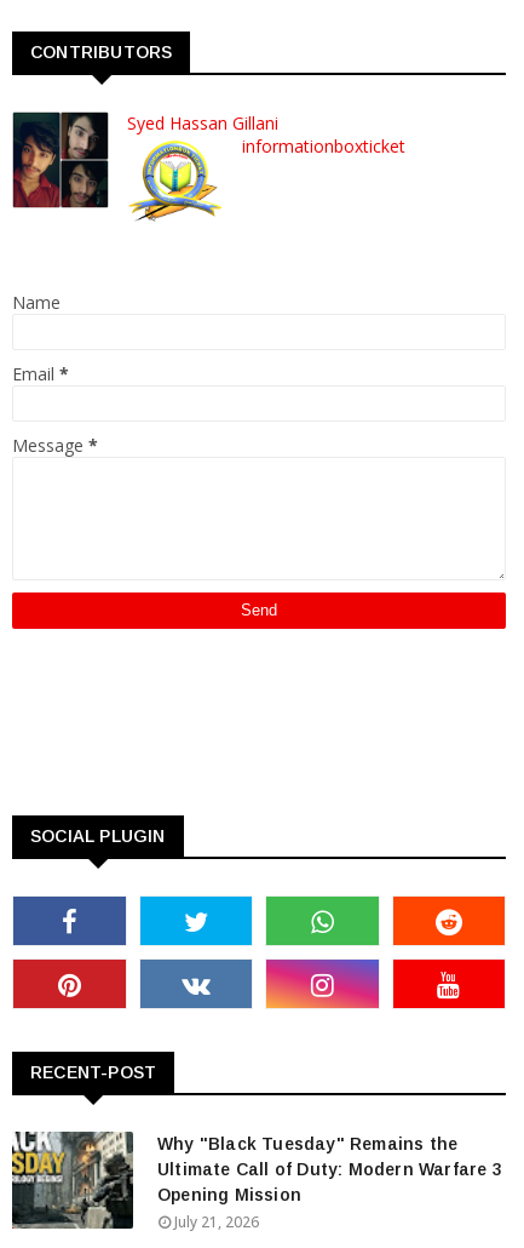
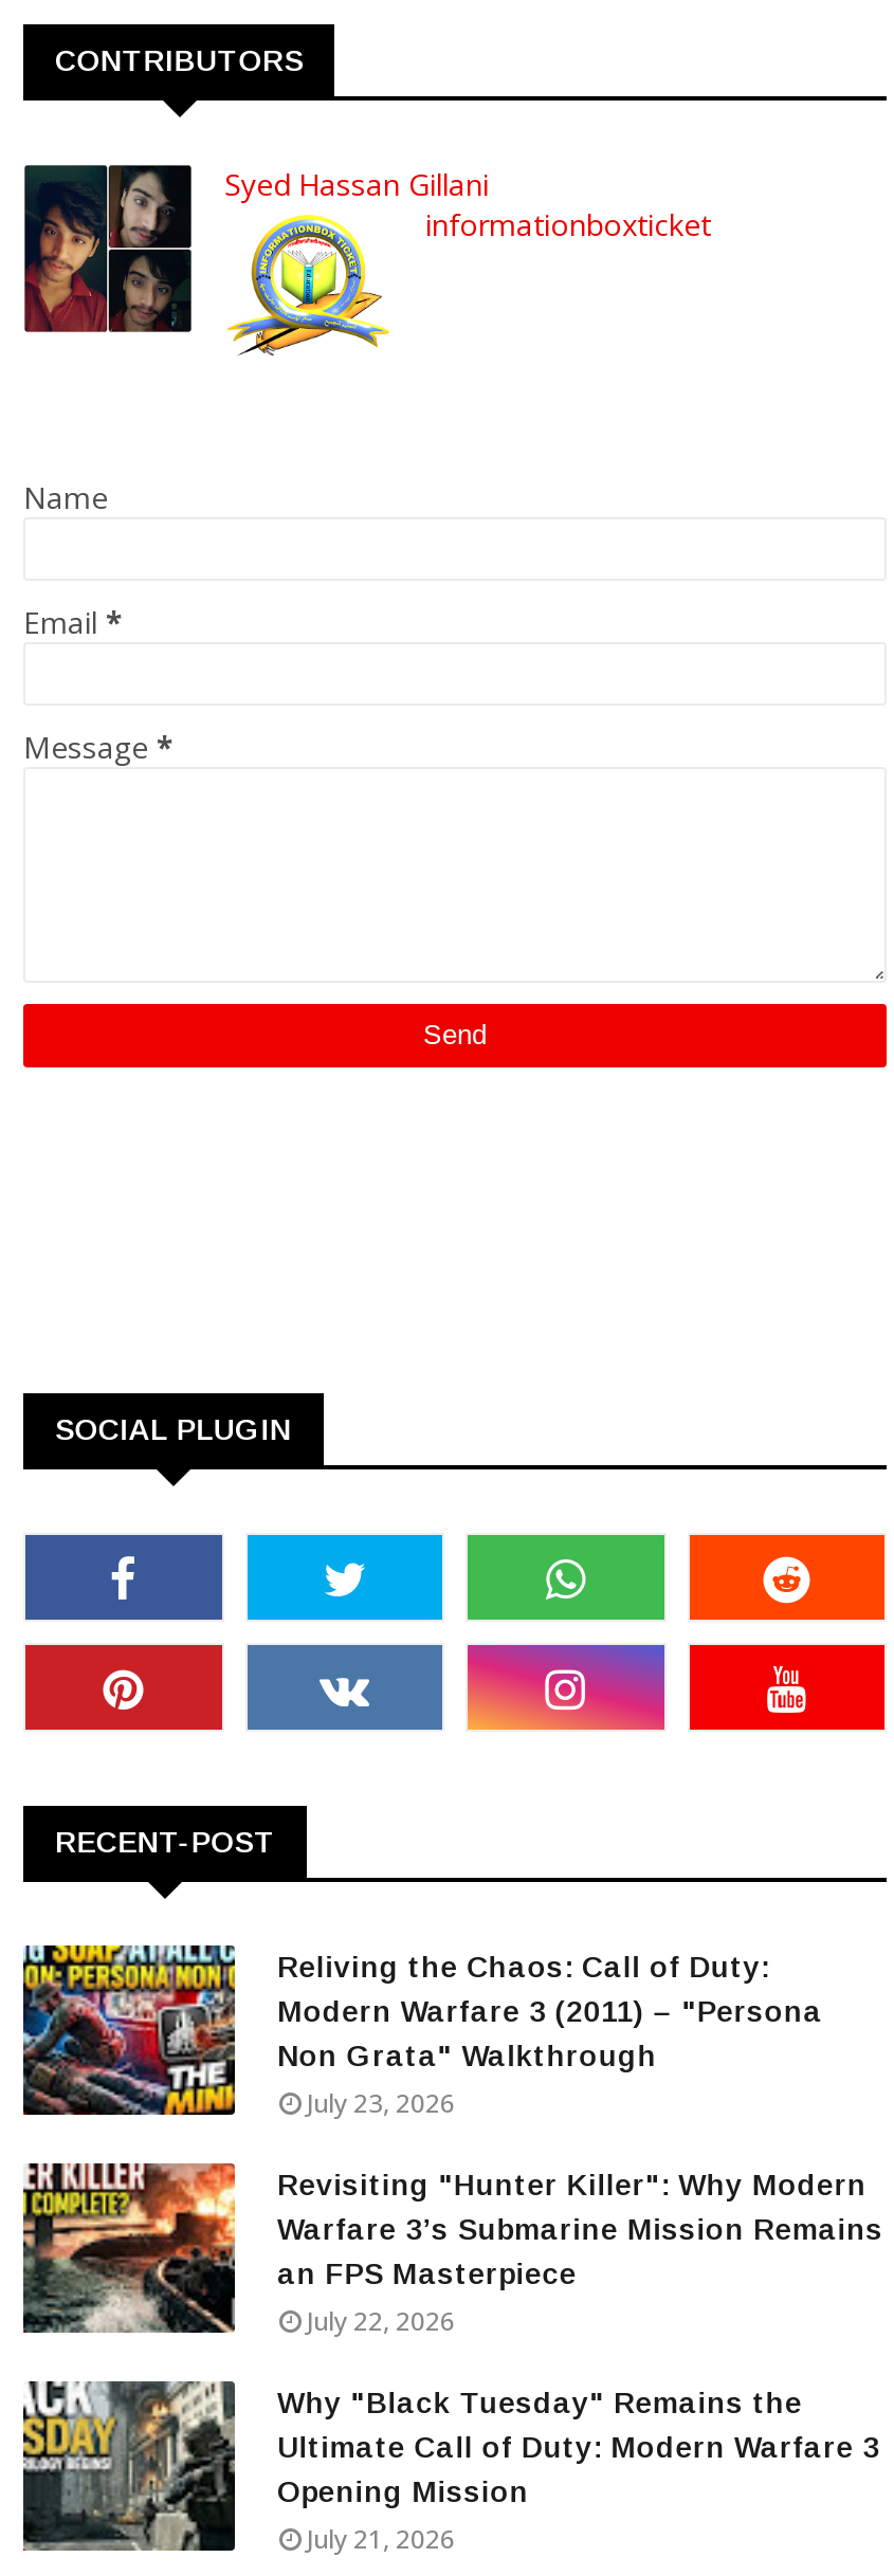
none -> [21,1943,883,2339] [image] | Reliving the Chaos: Call of Duty: | Modern Warfare 3 (2011) – "Persona | Non Grata" Walkthrough | July 23, 2026 | Revisiting "Hunter Killer": Why Modern | Warfare 3’s Submarine Mission Remains | an FPS Masterpiece | July 22, 2026
none -> [21,2161,237,2335] [image]

